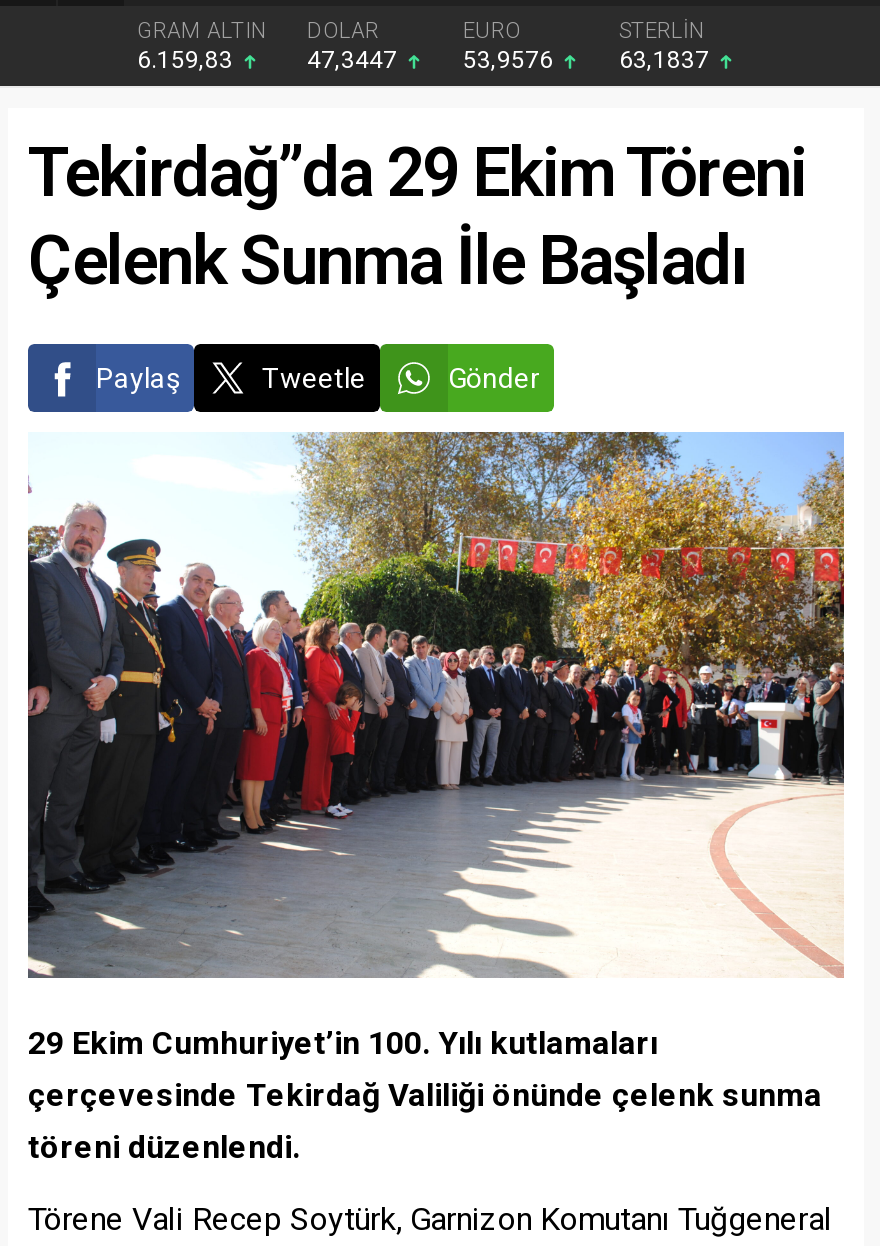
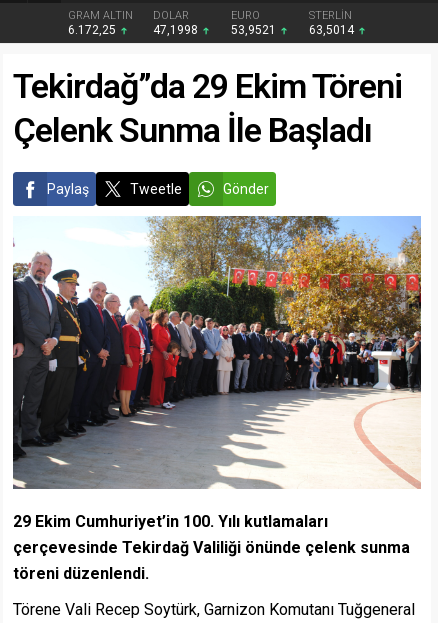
[137,46,239,74] 6.159,83 -> [67,23,118,37] 6.172,25
[307,46,403,74] 47,3447 -> [152,23,200,37] 47,1998
[463,46,559,74] 53,9576 -> [230,23,278,37] 53,9521
[619,46,715,74] 63,1837 -> [308,23,356,37] 63,5014

